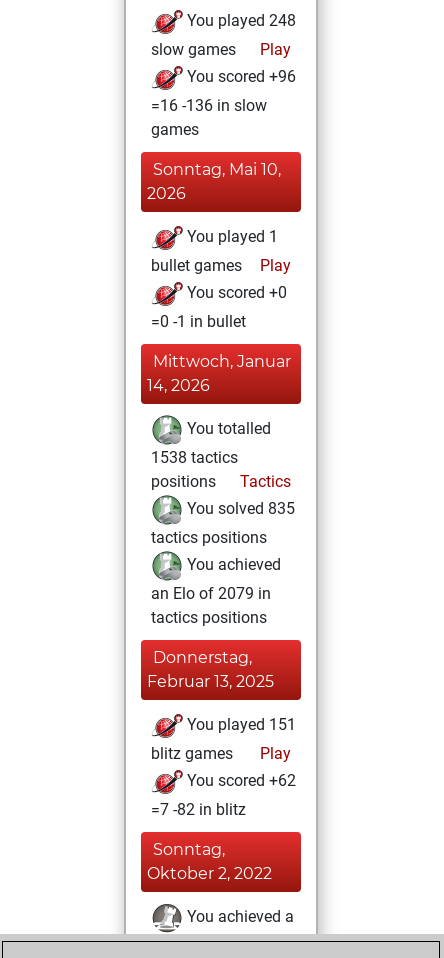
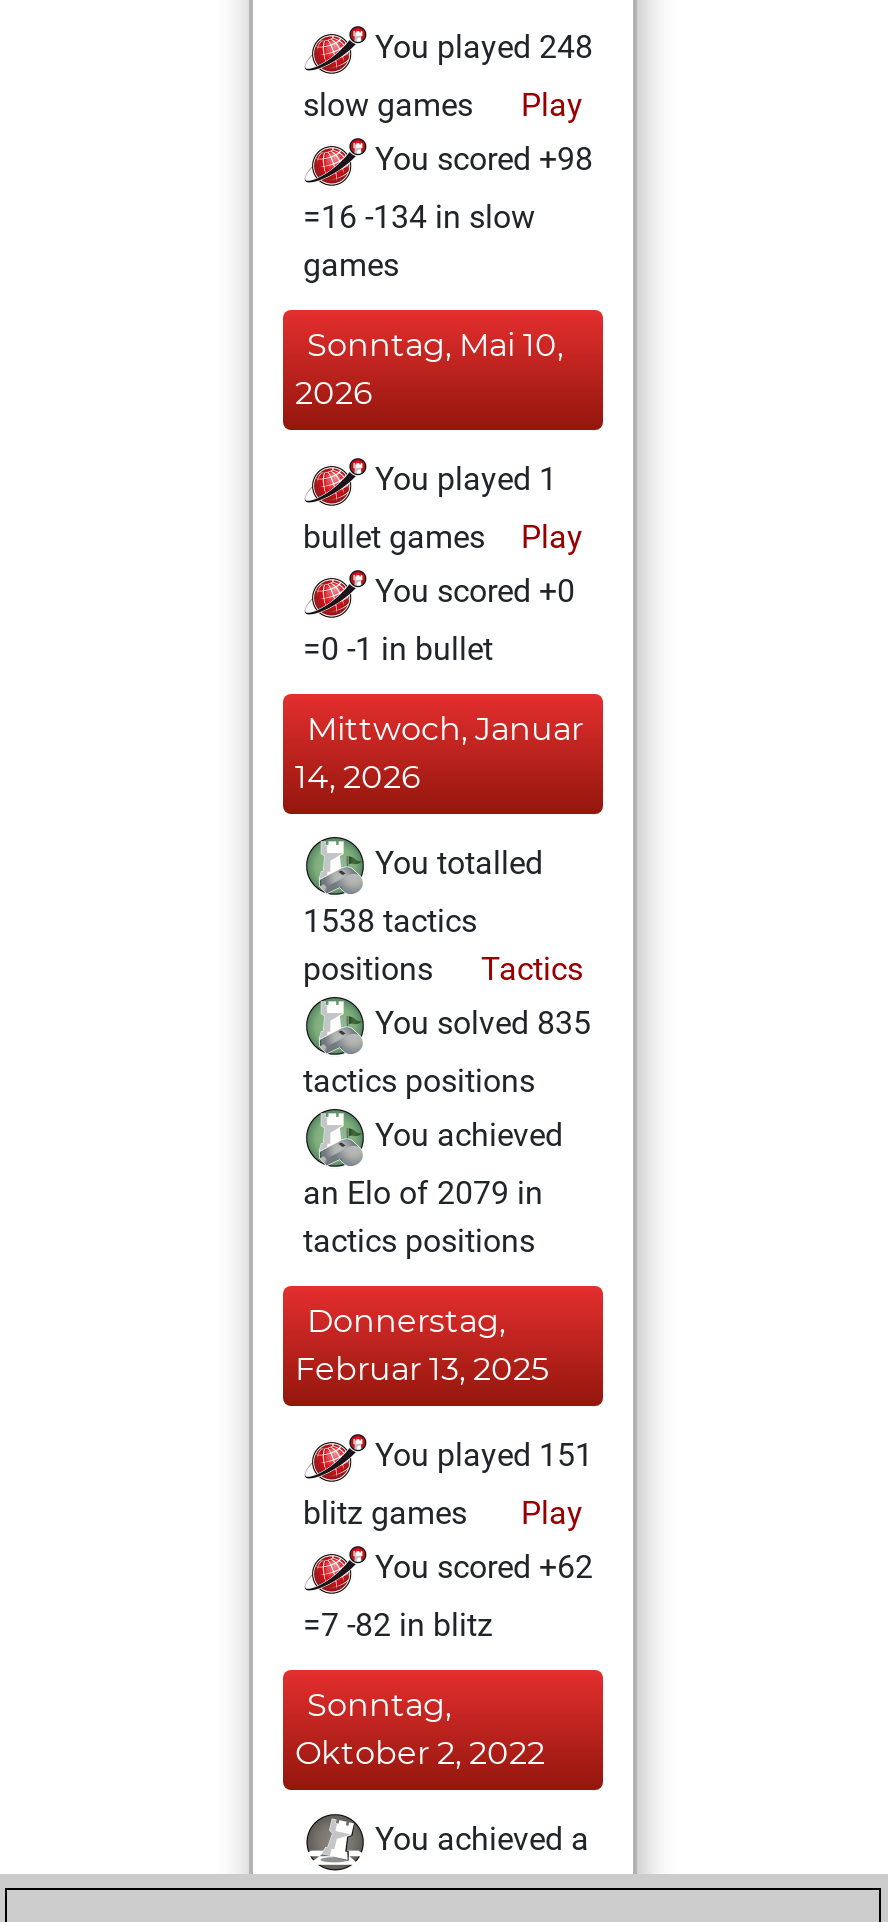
[183,67,296,86] You scored +96 -> [367,140,593,178] You scored +98
[151,96,267,115] =16 -136 in slow -> [303,198,535,236] =16 -134 in slow

